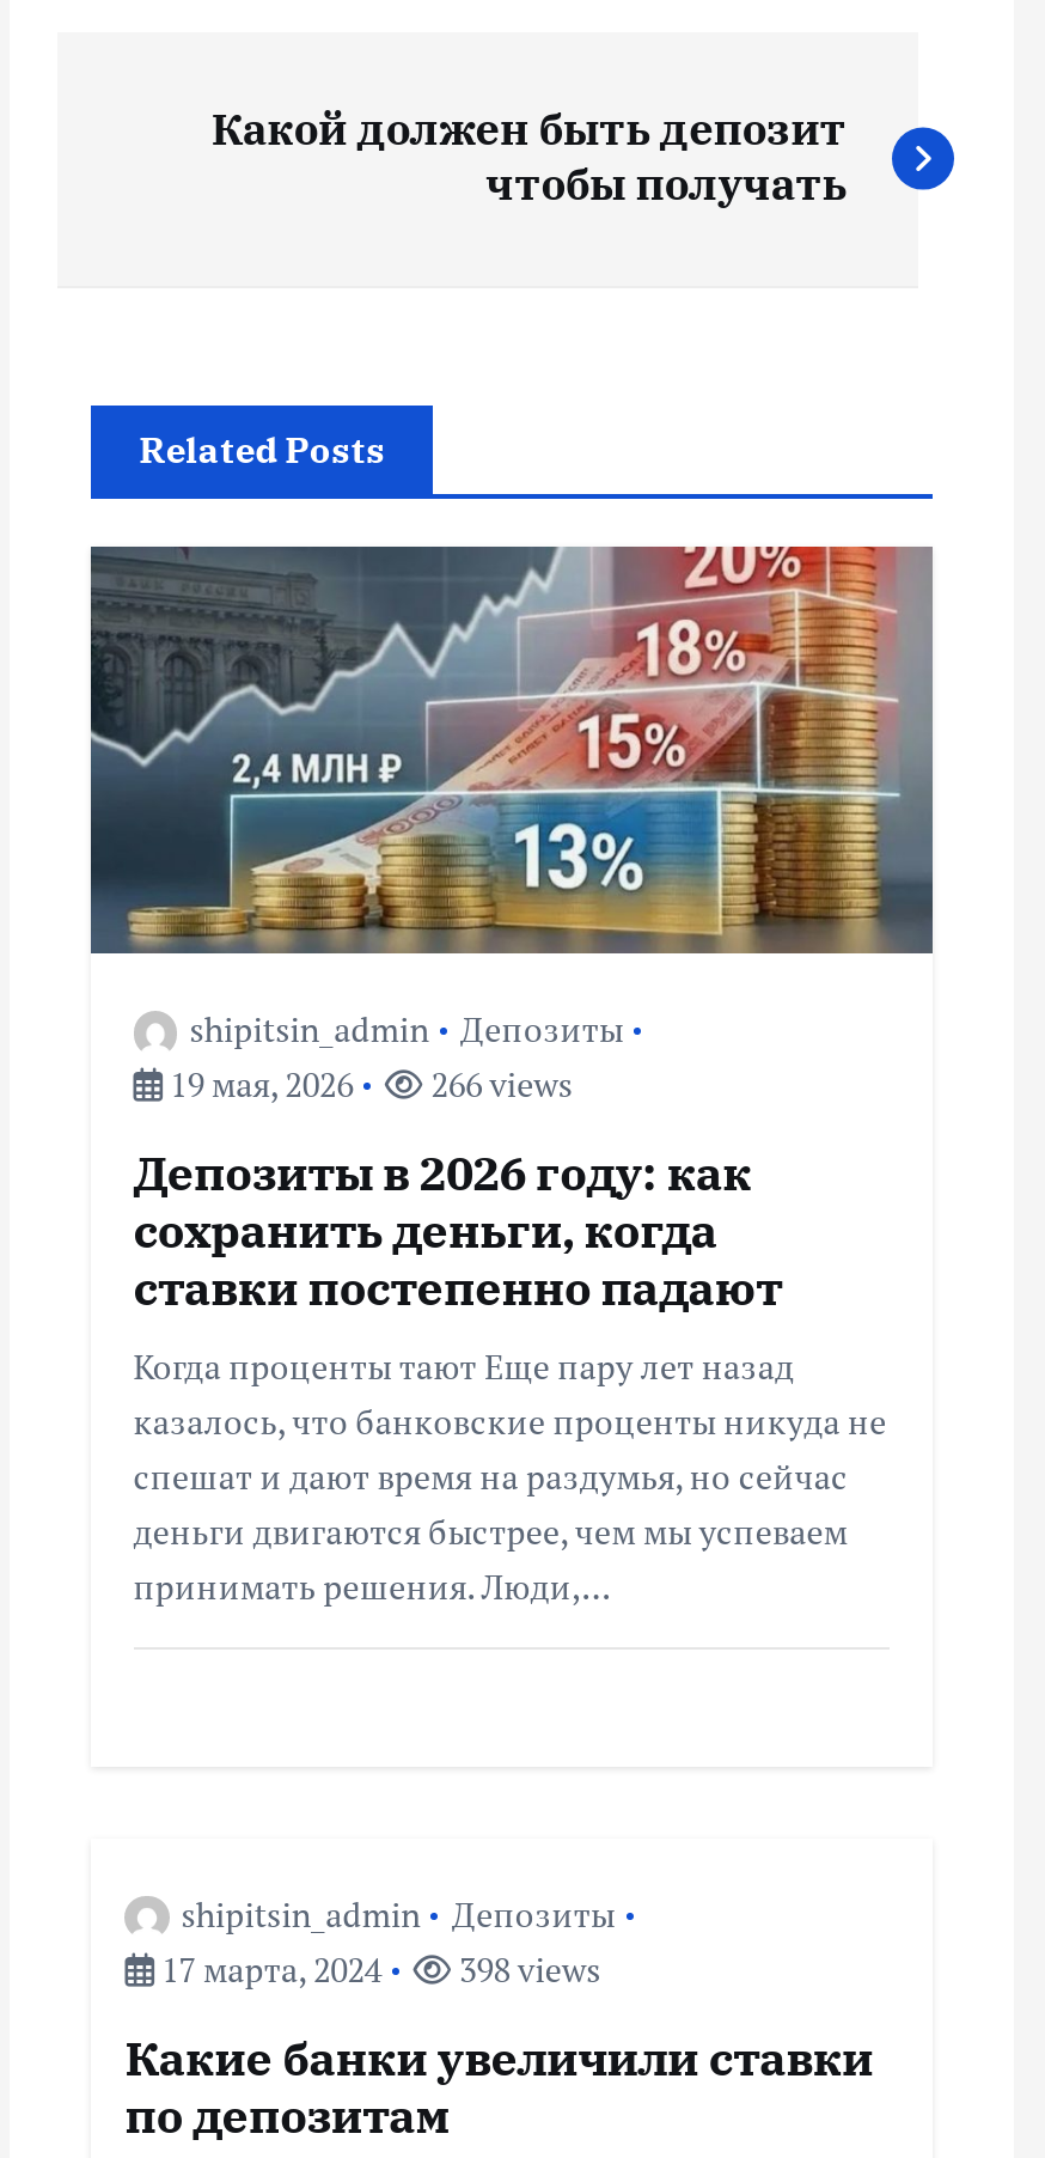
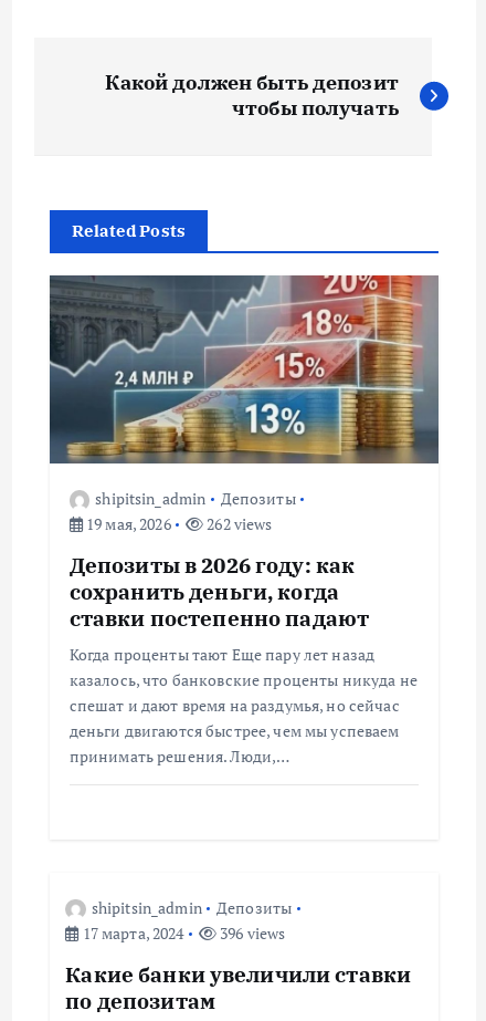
[423,1061,573,1106] 266 views -> [203,513,272,534] 262 views
[451,1946,601,1991] 398 views -> [216,922,285,943] 396 views

